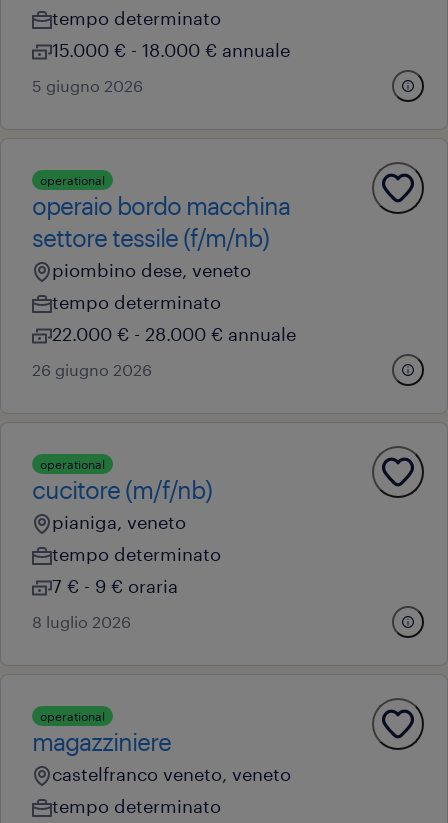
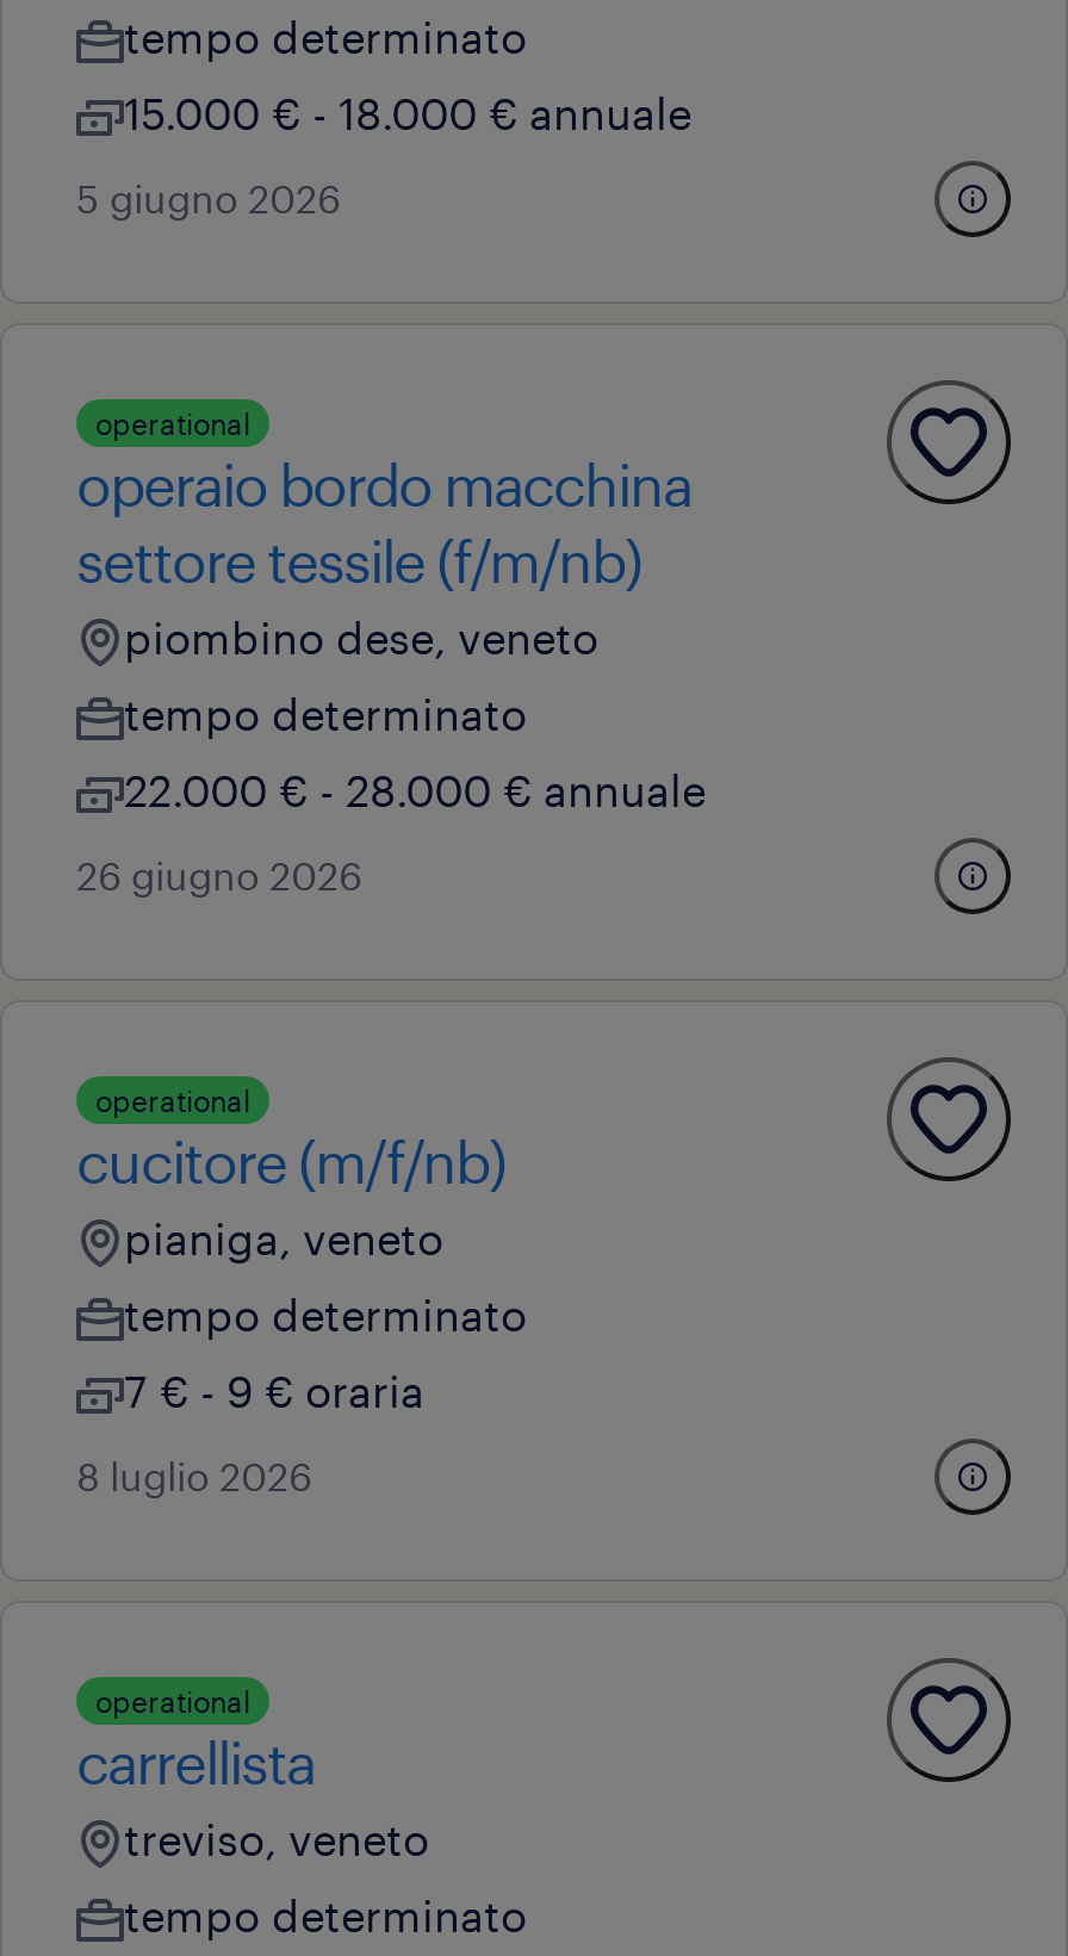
[32,727,291,785] magazziniere | castelfranco veneto, veneto -> [76,1727,429,1865] carrellista | treviso, veneto

